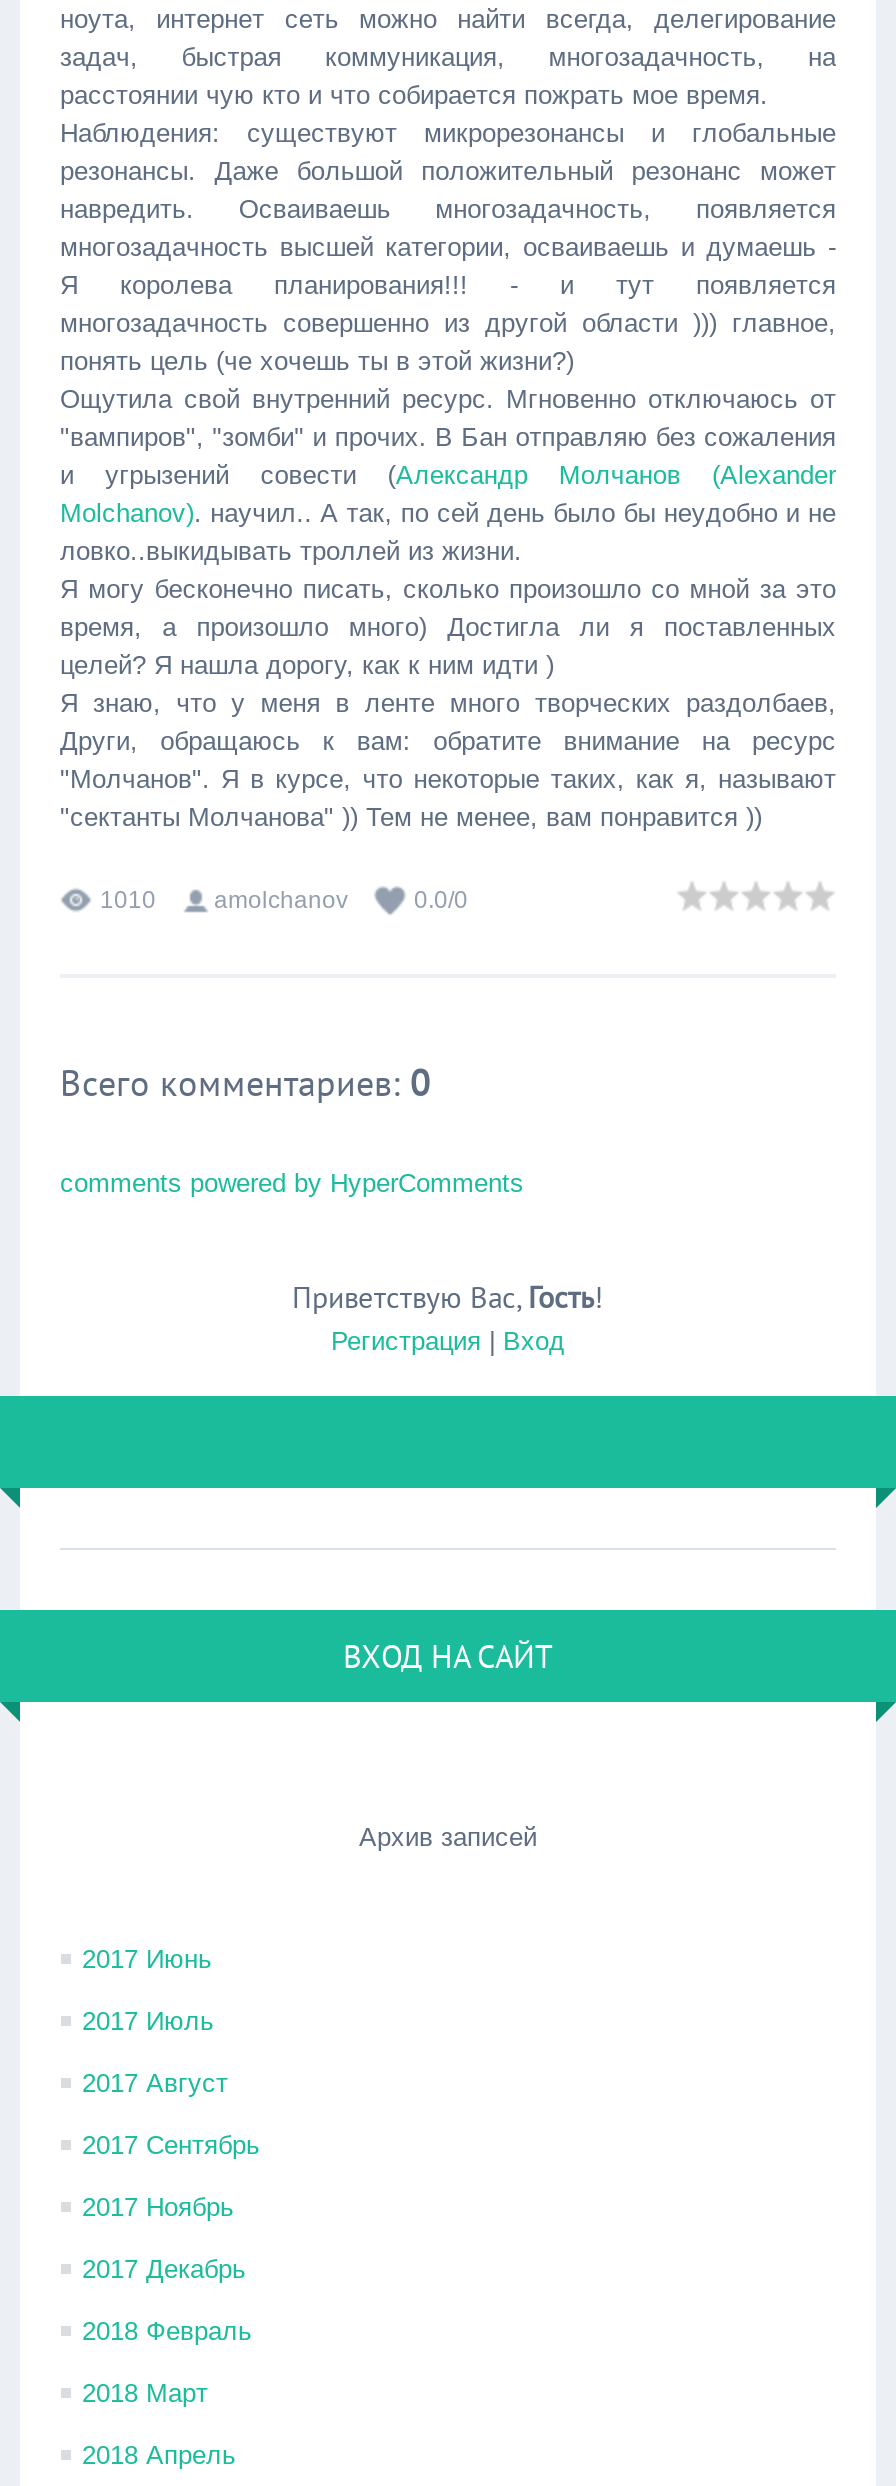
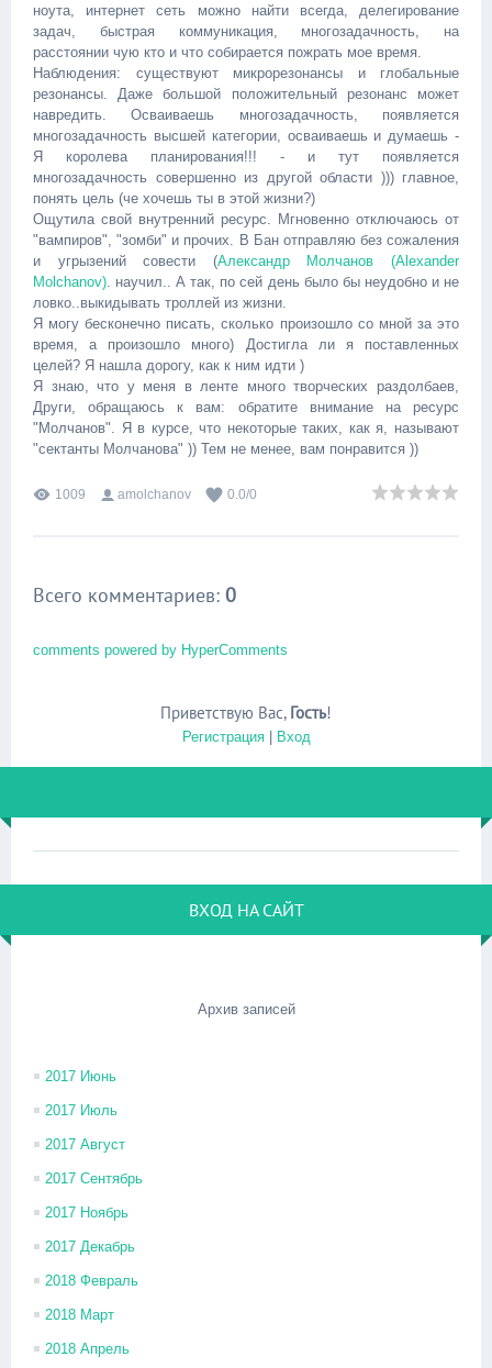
[100,886,156,914] 1010 -> [55,487,86,502] 1009

